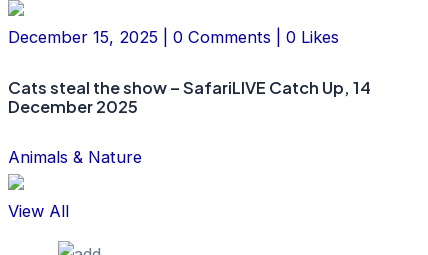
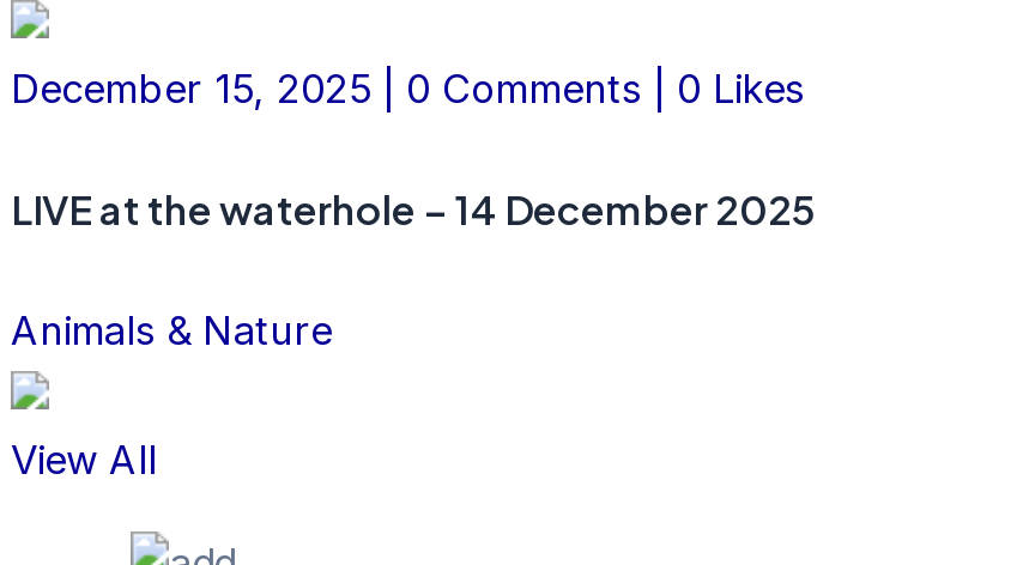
[8,77,371,117] Cats steal the show – SafariLIVE Catch Up, 14 | December 2025 -> [11,185,816,236] LIVE at the waterhole – 14 December 2025

